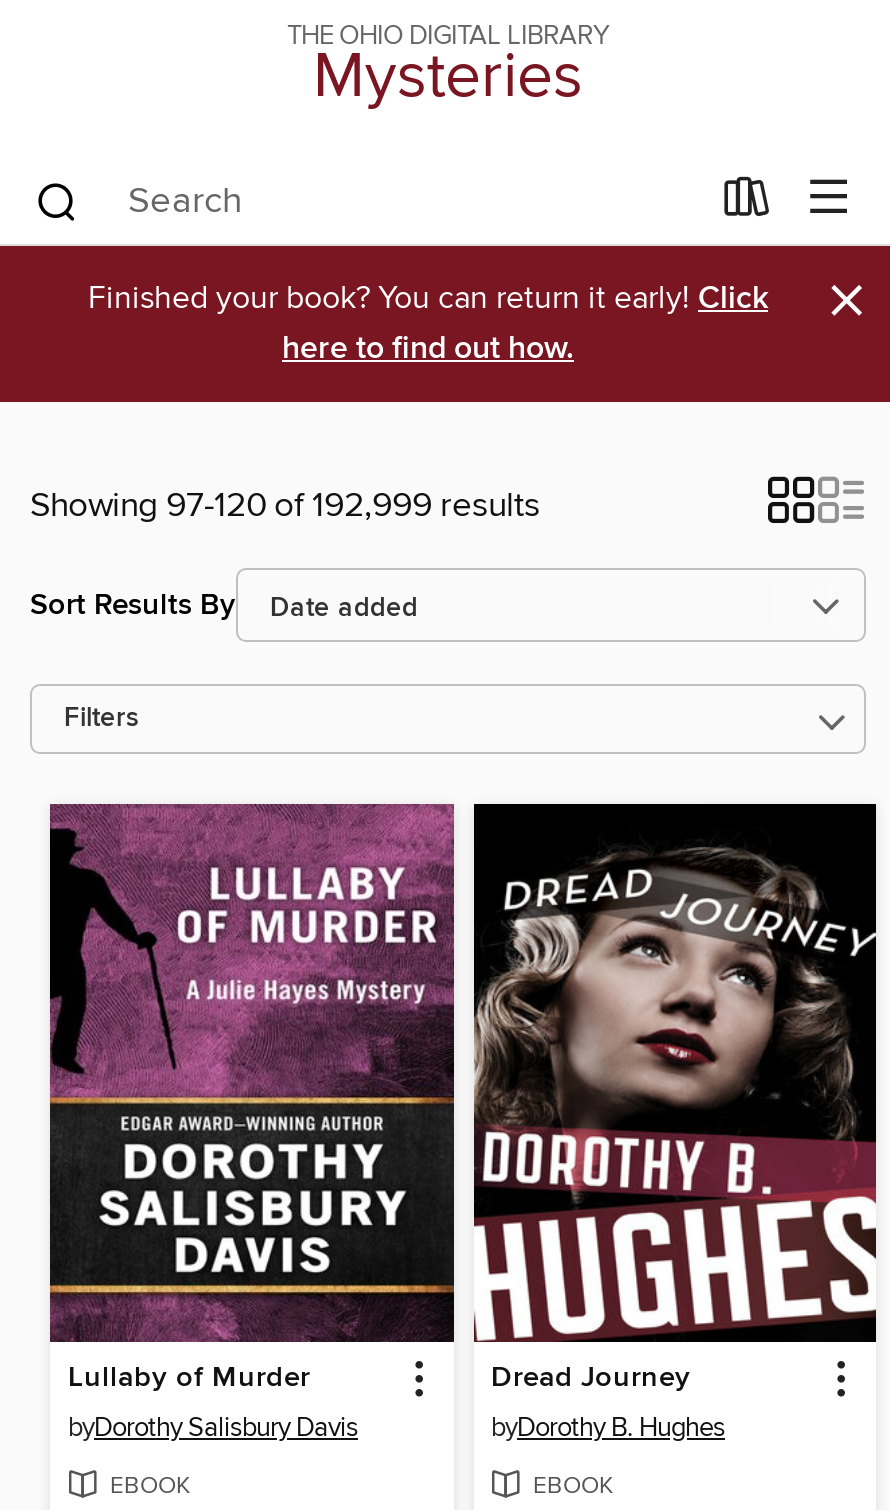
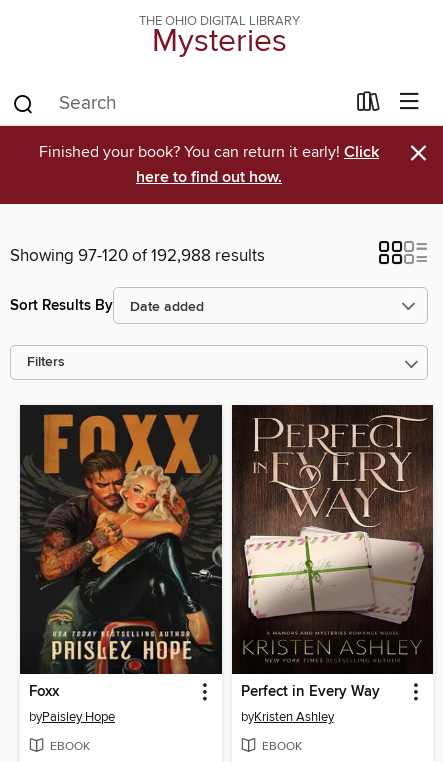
[30,484,540,528] Showing 97-120 of 192,999 results -> [10,245,265,267] Showing 97-120 of 192,988 results
[48,802,456,1443] [image] | Lullaby of Murder | byDorothy Salisbury Davis -> [19,404,223,725] [image] | Foxx | byPaisley Hope
[472,804,878,1443] [image] | Dread Journey | byDorothy B. Hughes -> [231,405,434,725] [image] | Perfect in Every Way | byKristen Ashley

